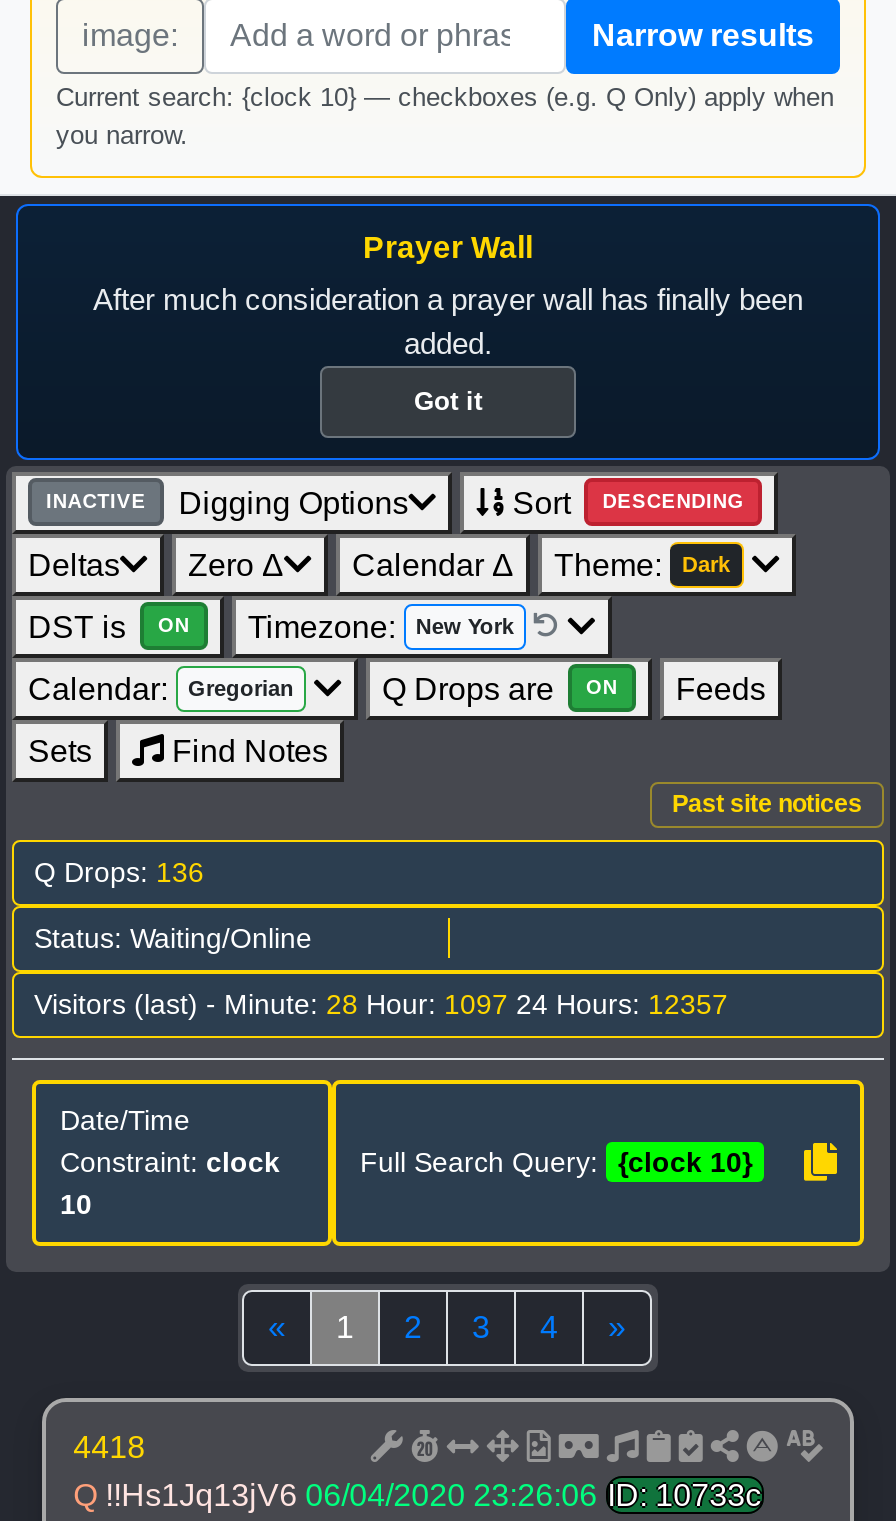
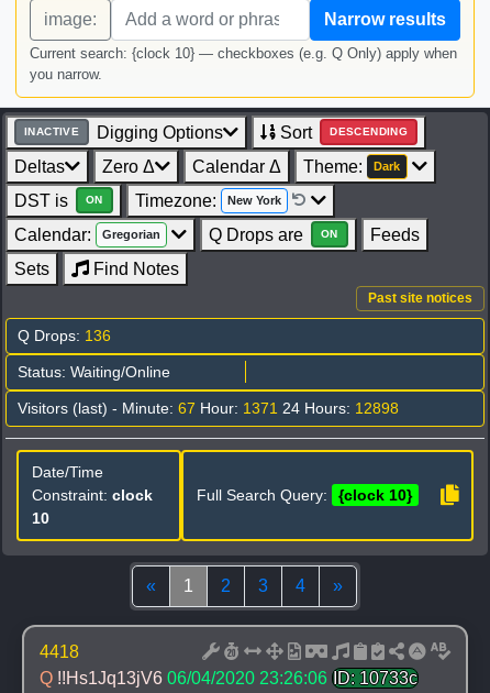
[10,204,886,462] [image] | Prayer Wall | After much consideration a prayer wall has finally been | added. | Got it -> none
[34,987,728,1019] Visitors (last) - Minute: 28 Hour: 1097 24 Hours: 12357 -> [18,399,399,416] Visitors (last) - Minute: 67 Hour: 1371 24 Hours: 12898

